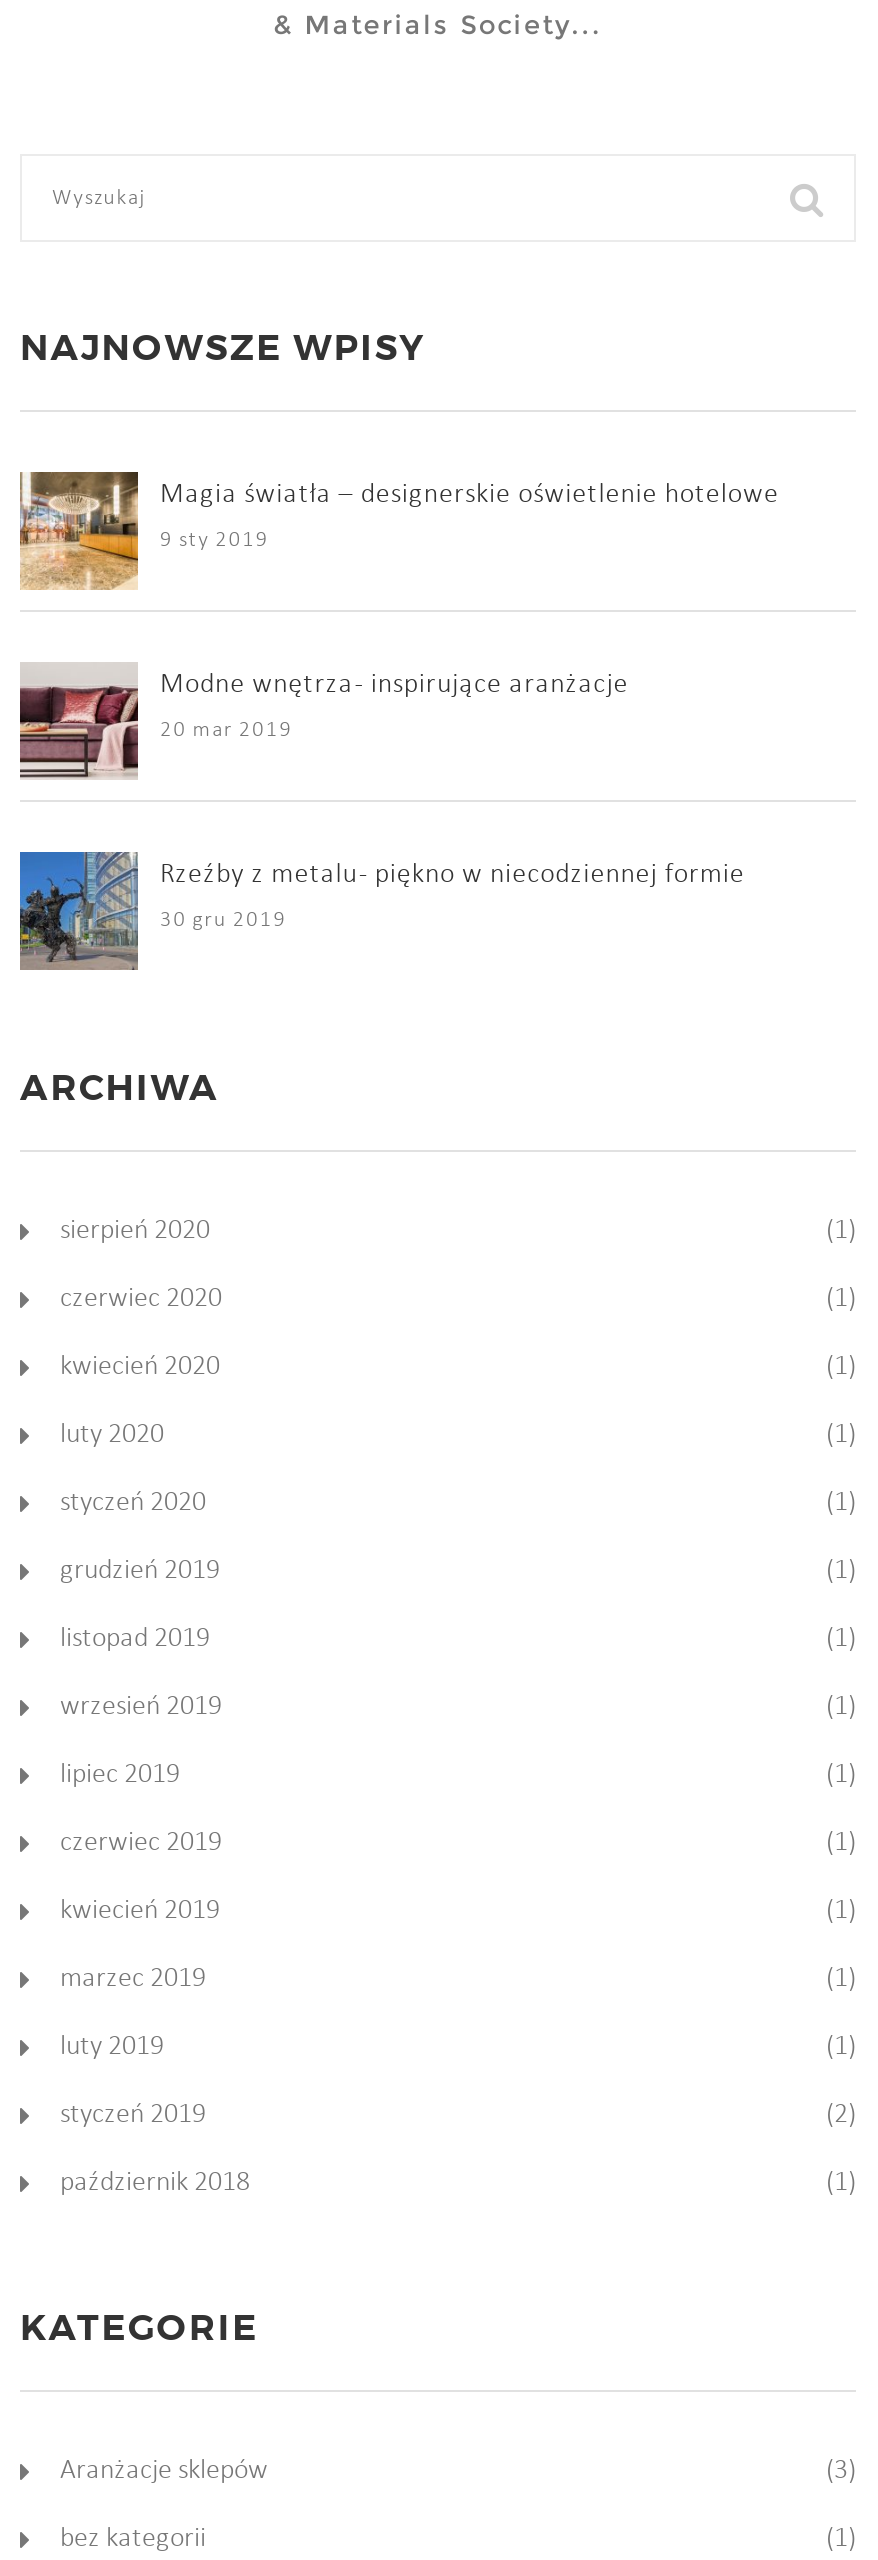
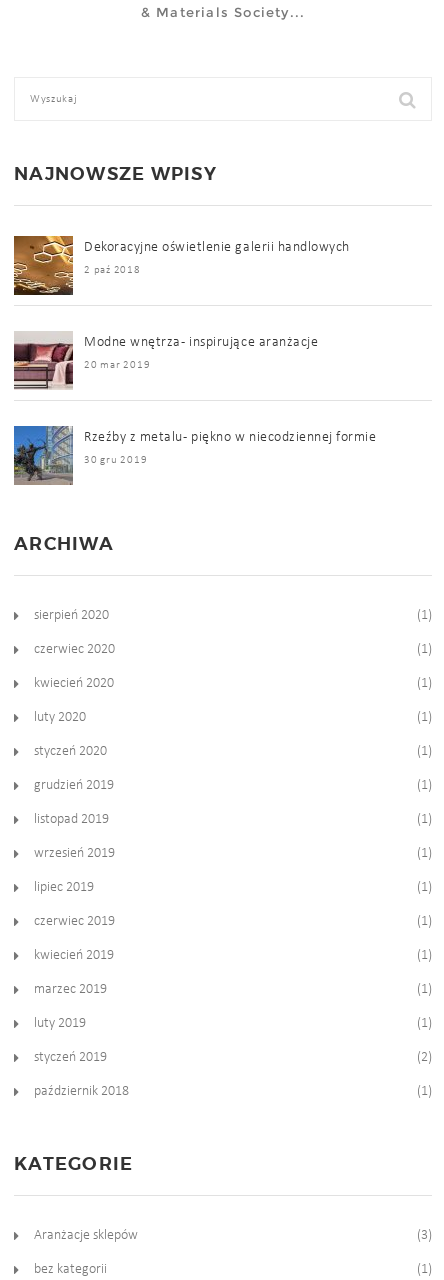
[18,470,779,592] [image] | Magia światła – designerskie oświetlenie hotelowe -> [13,235,350,296] [image] | Dekoracyjne oświetlenie galerii handlowych
[160,530,269,552] 9 sty 2019 -> [84,265,141,276] 2 paź 2018

